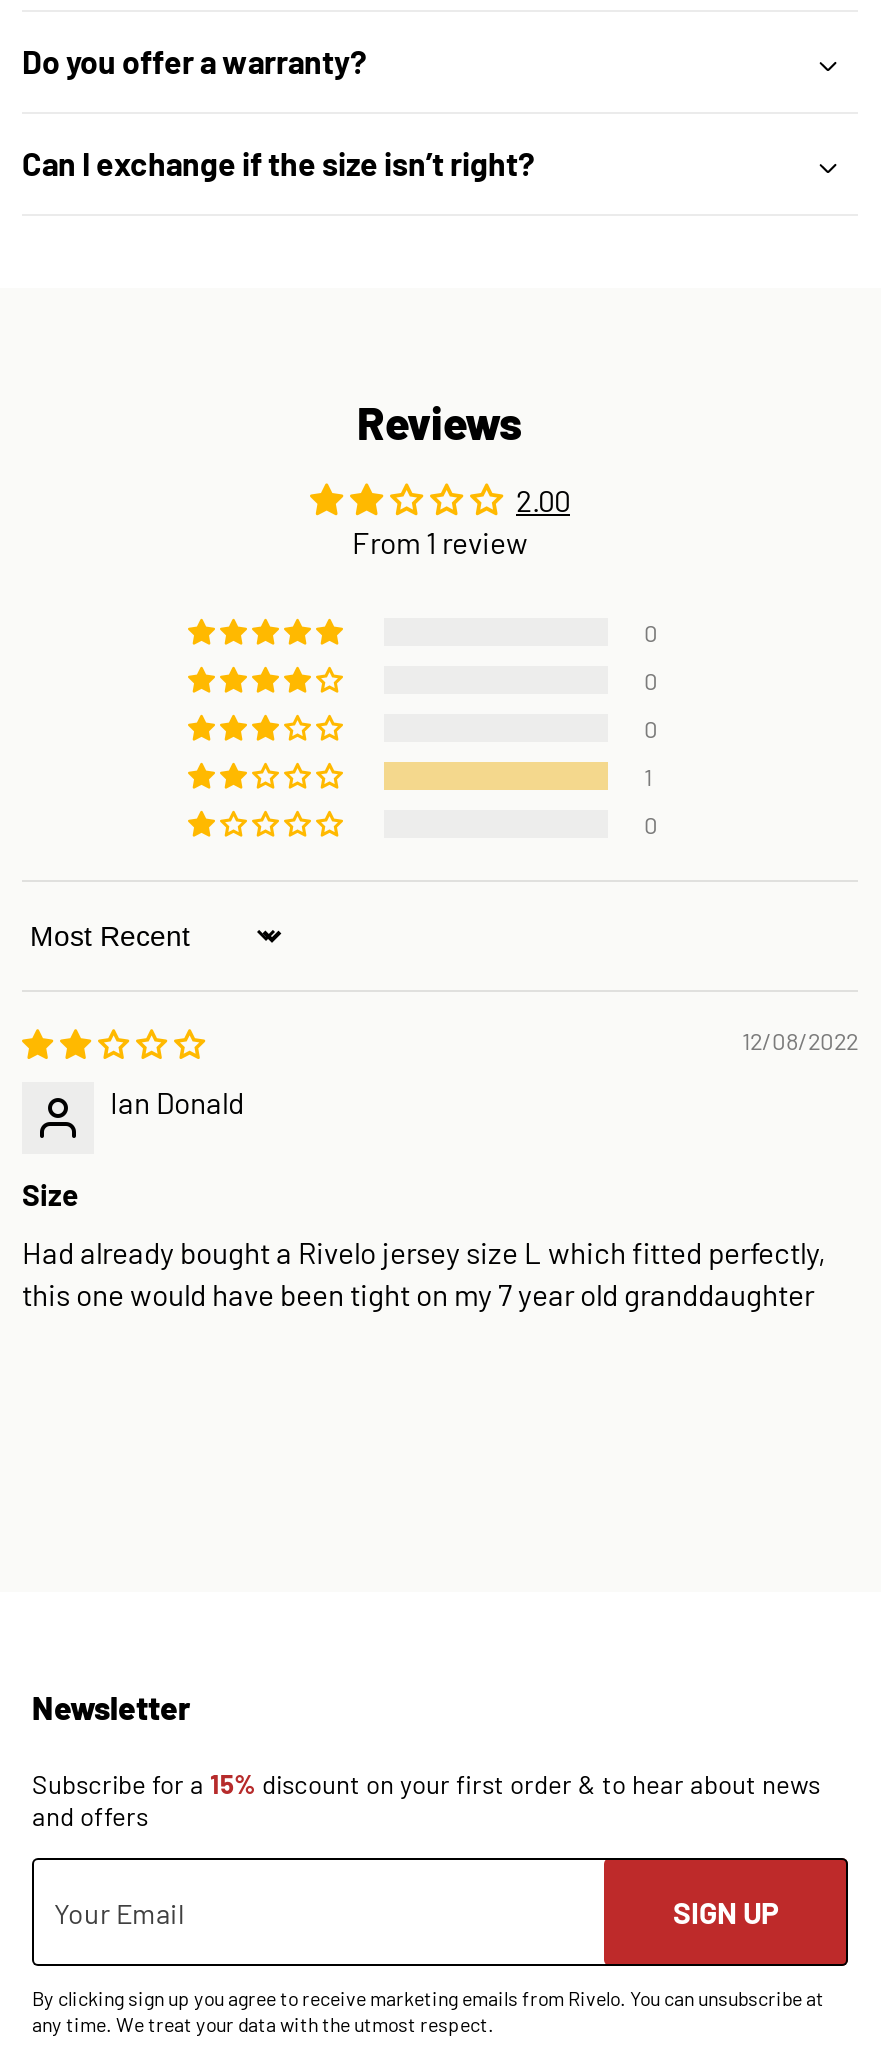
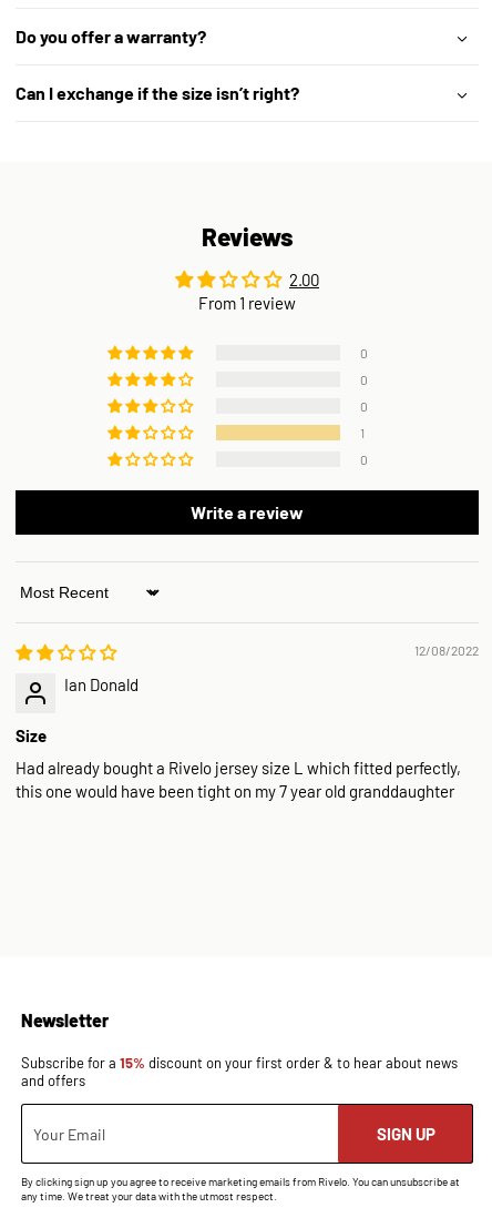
none -> [191,501,304,522] Write a review

